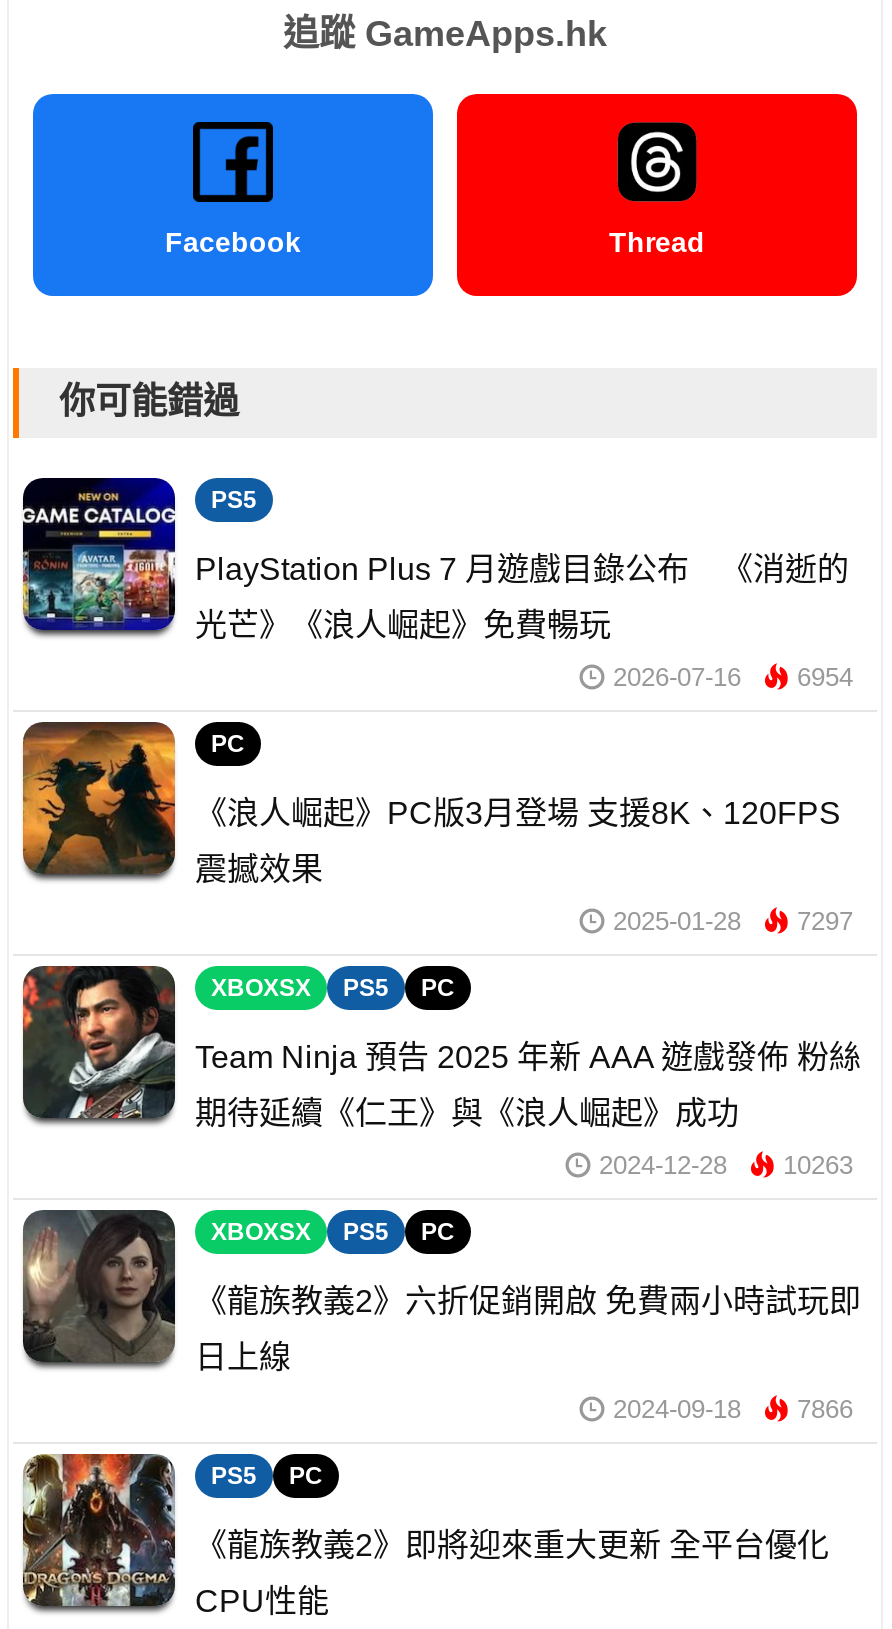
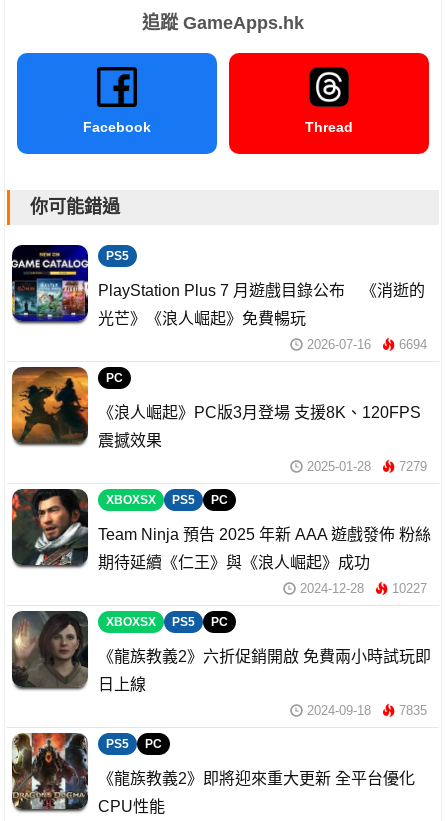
[613,662,853,692] 2026-07-16 6954 -> [307,337,427,352] 2026-07-16 6694
[613,906,853,936] 2025-01-28 7297 -> [307,459,427,474] 2025-01-28 7279
[599,1150,853,1180] 2024-12-28 10263 -> [300,581,427,596] 2024-12-28 10227
[613,1394,853,1424] 2024-09-18 7866 -> [307,703,427,718] 2024-09-18 7835

